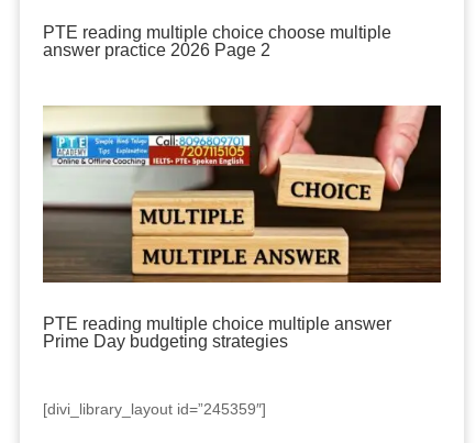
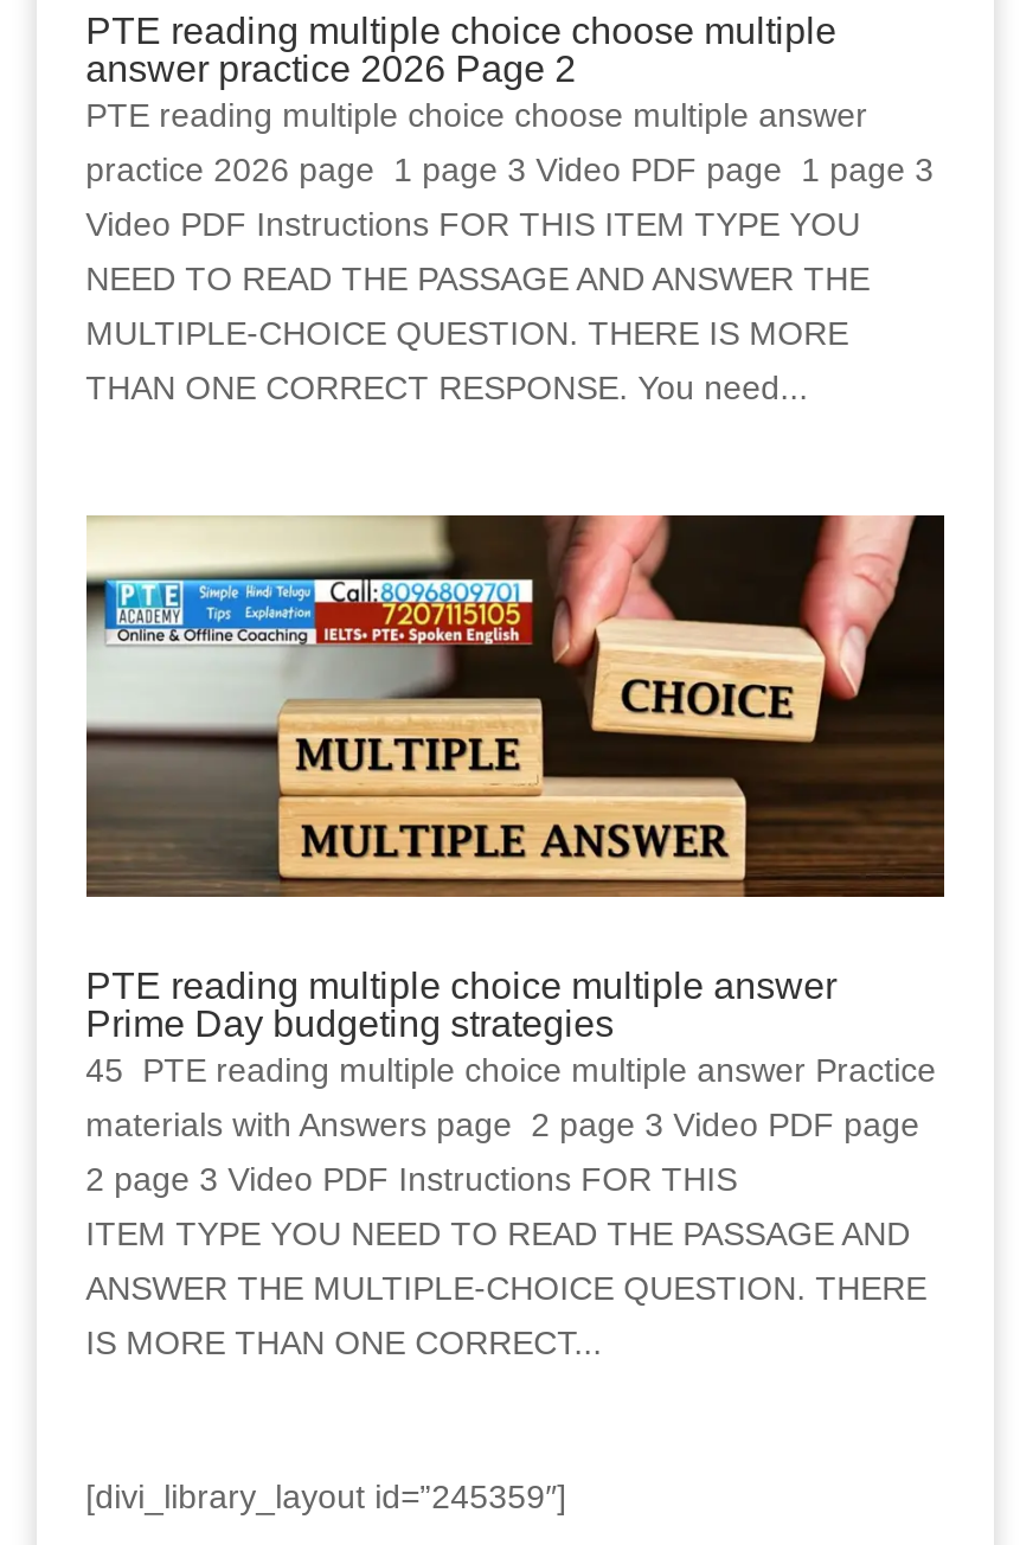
none -> [86,96,934,406] PTE reading multiple choice choose multiple answer | practice 2026 page 1 page 3 Video PDF page 1 page 3 | Video PDF Instructions FOR THIS ITEM TYPE YOU | NEED TO READ THE PASSAGE AND ANSWER THE | MULTIPLE-CHOICE QUESTION. THERE IS MORE | THAN ONE CORRECT RESPONSE. You need...
none -> [86,1052,936,1362] 45 PTE reading multiple choice multiple answer Practice | materials with Answers page 2 page 3 Video PDF page | 2 page 3 Video PDF Instructions FOR THIS | ITEM TYPE YOU NEED TO READ THE PASSAGE AND | ANSWER THE MULTIPLE-CHOICE QUESTION. THERE | IS MORE THAN ONE CORRECT...

